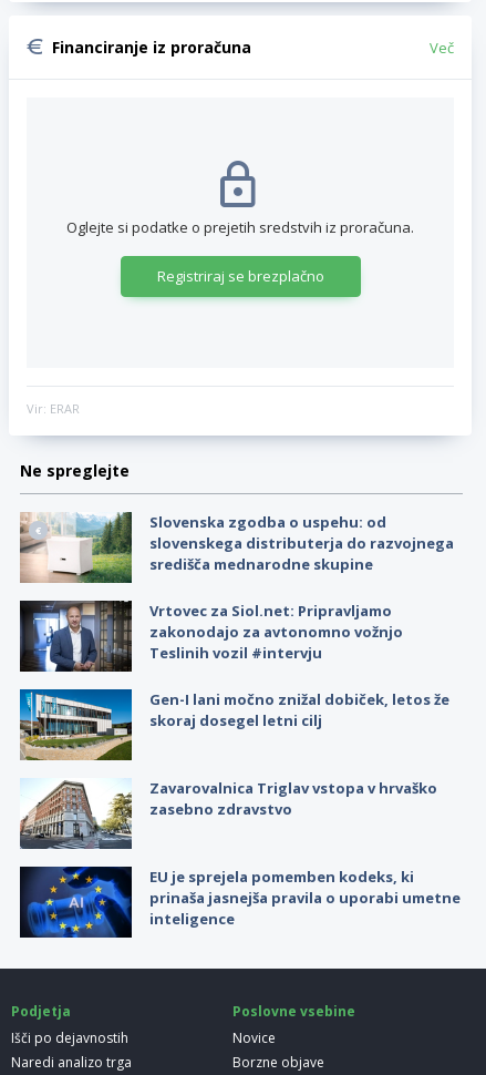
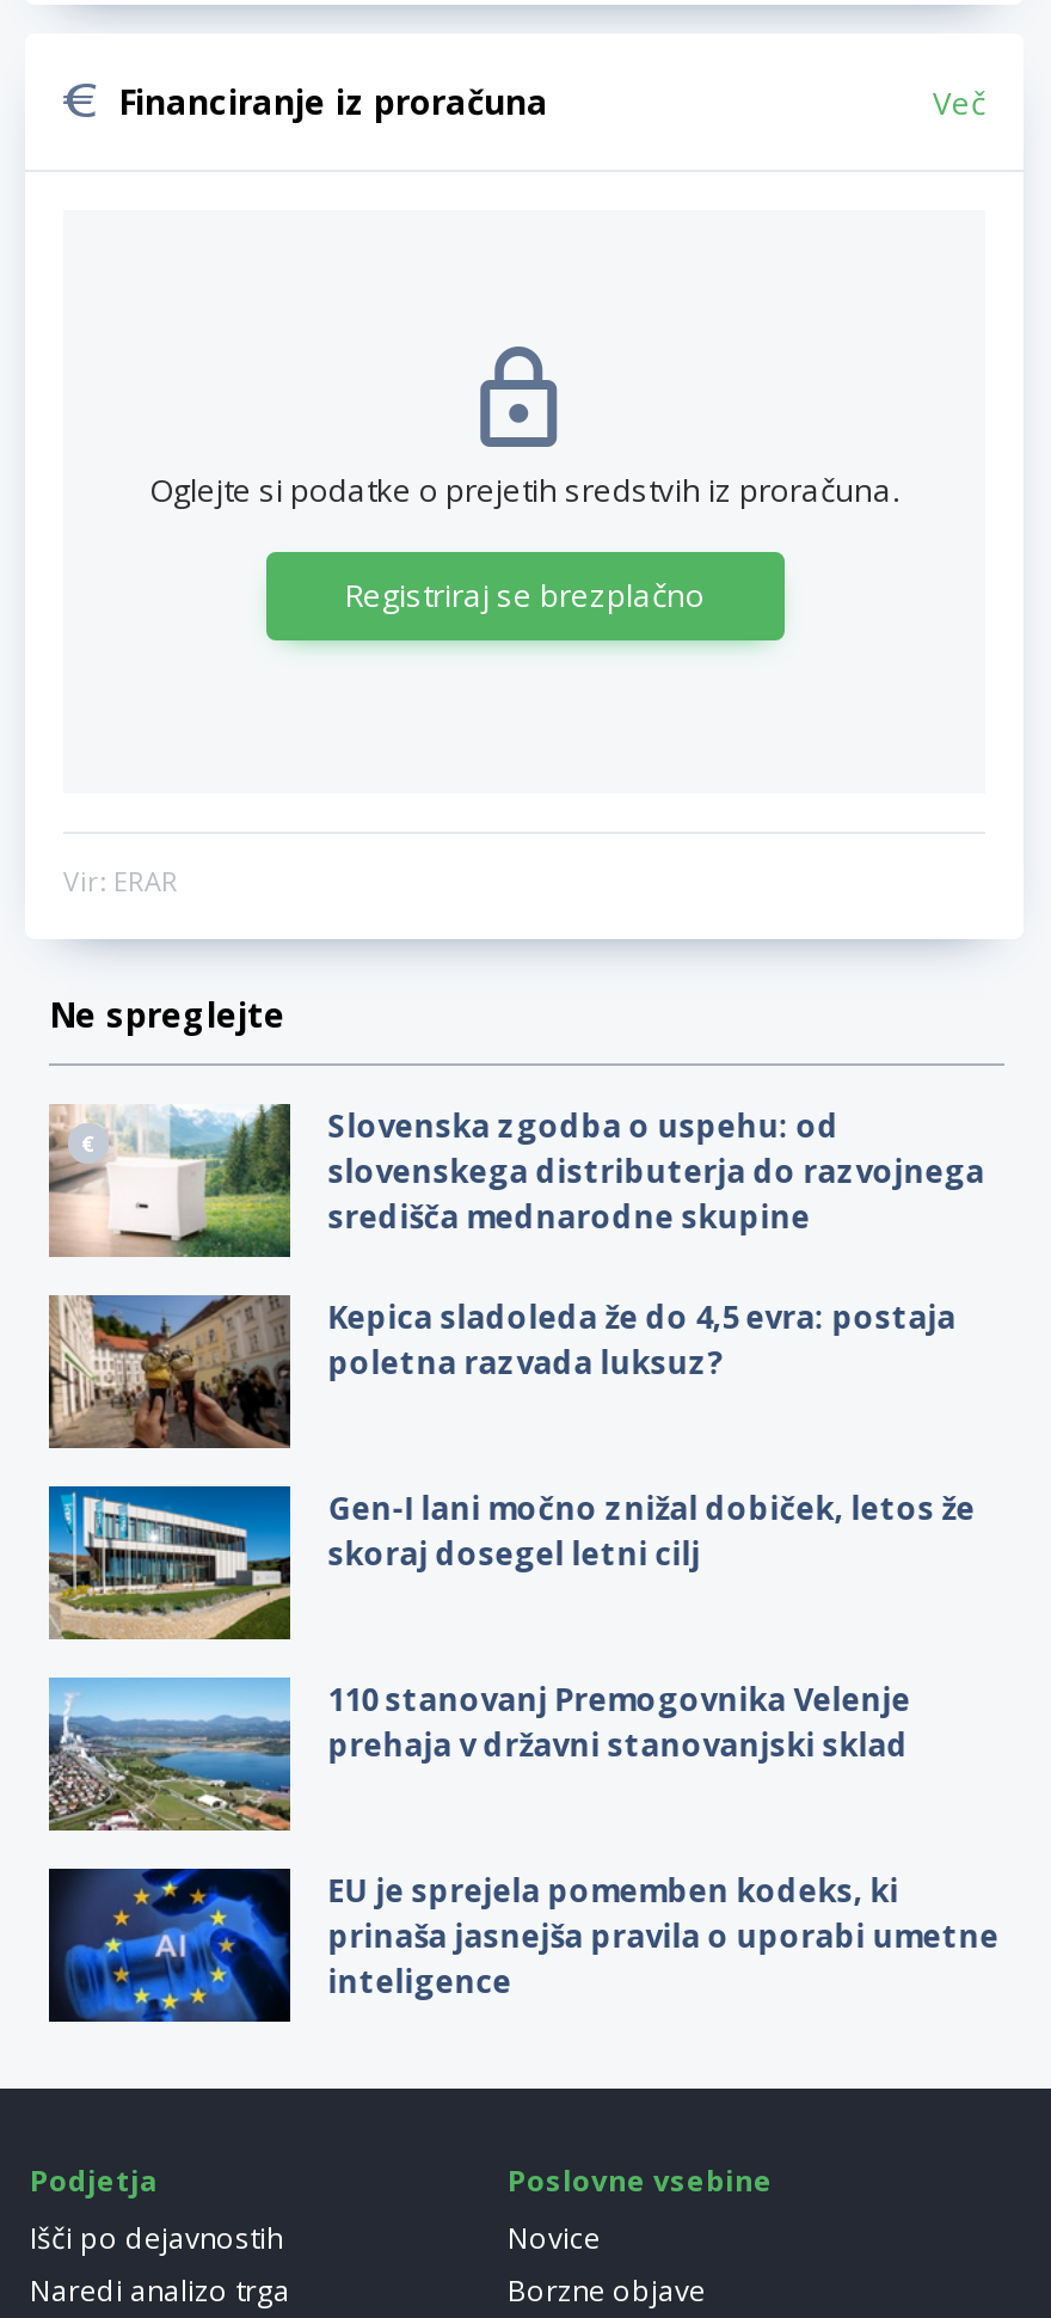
[19,600,403,673] [image] | Vrtovec za Siol.net: Pripravljamo | zakonodajo za avtonomno vožnjo | Teslinih vozil #intervju -> [47,1293,956,1451] [image] | Kepica sladoleda že do 4,5 evra: postaja | poletna razvada luksuz?
[20,777,437,850] [image] | Zavarovalnica Triglav vstopa v hrvaško | zasebno zdravstvo -> [47,1675,911,1833] [image] | 110 stanovanj Premogovnika Velenje | prehaja v državni stanovanjski sklad

